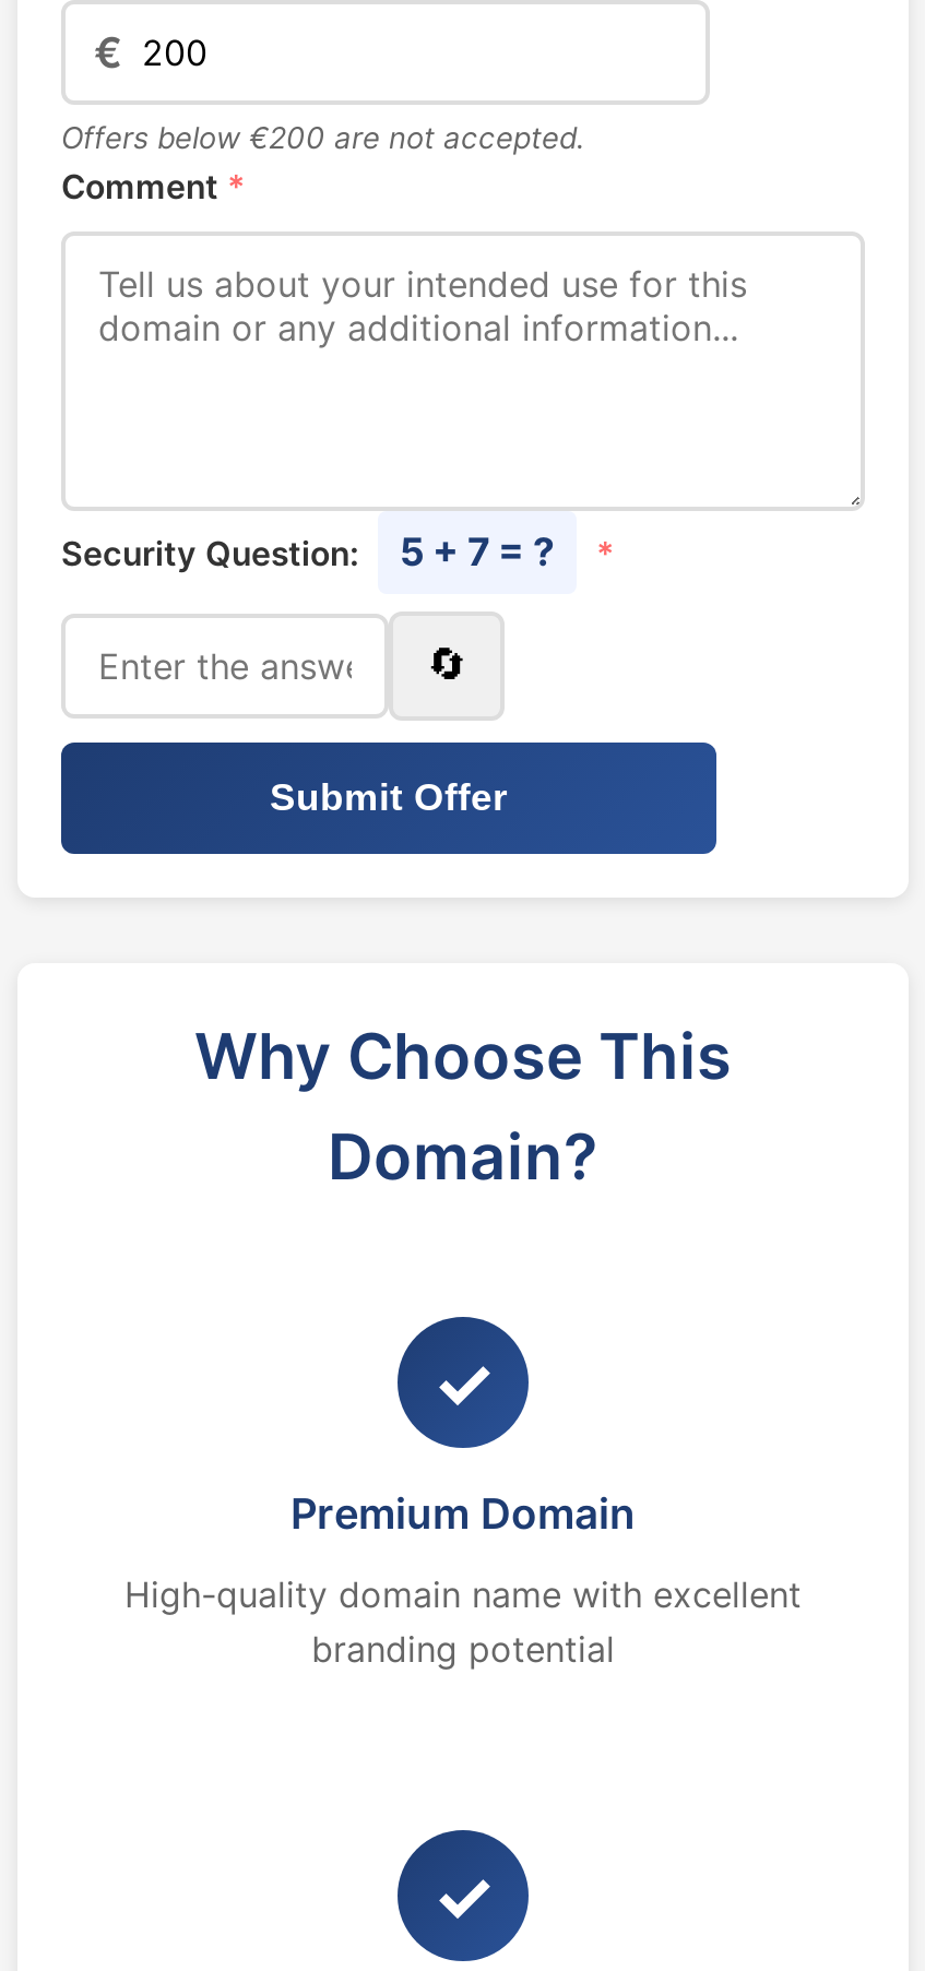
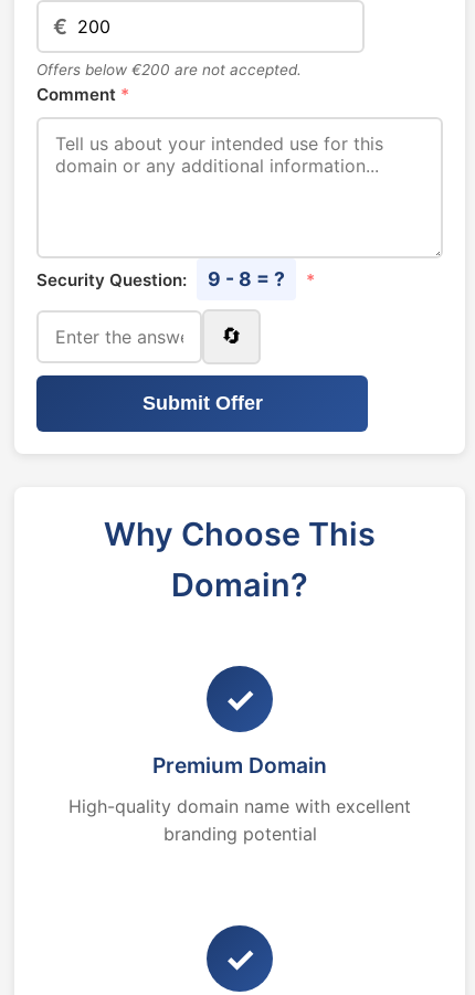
[400,529,555,574] 5 + 7 = ? -> [208,267,285,290] 9 - 8 = ?

